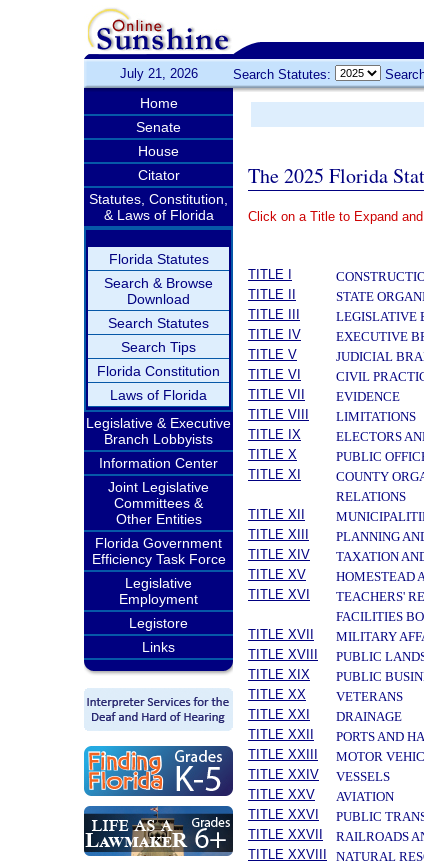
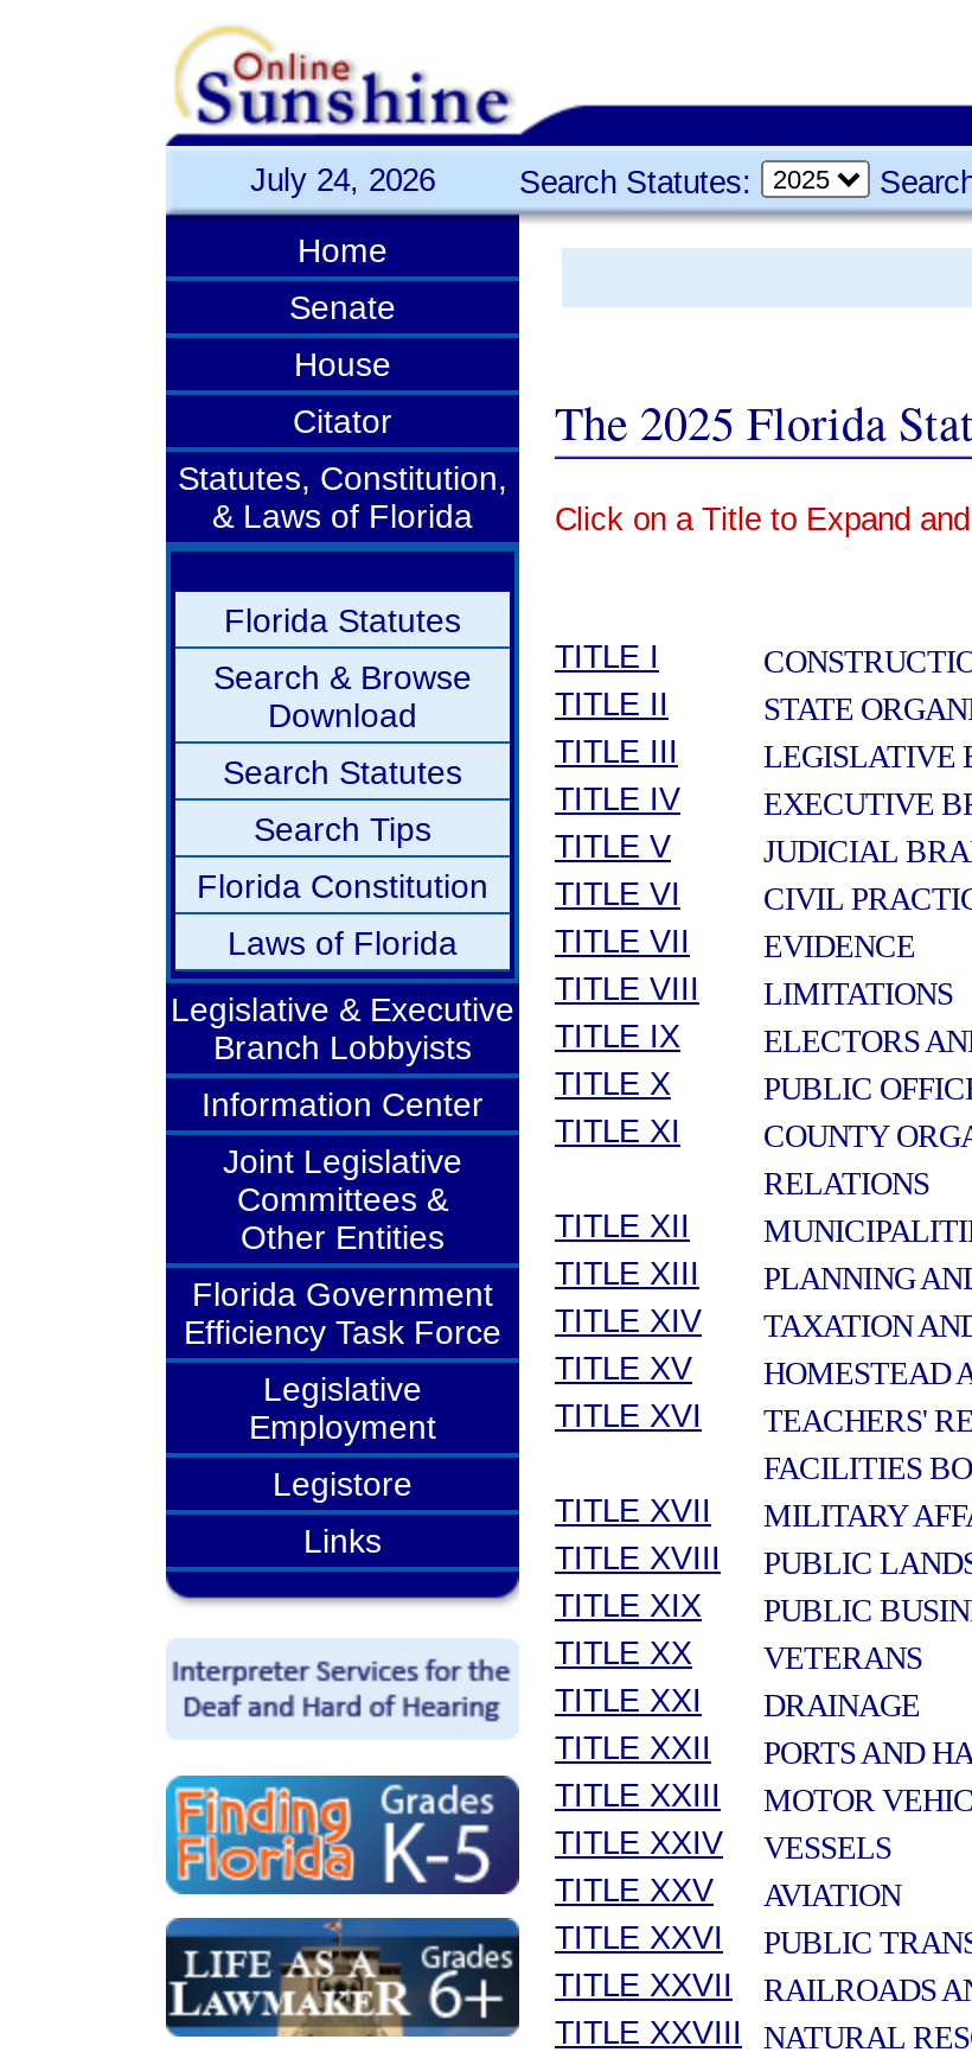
[119,66,197,81] July 21, 2026 -> [250,162,435,198] July 24, 2026

